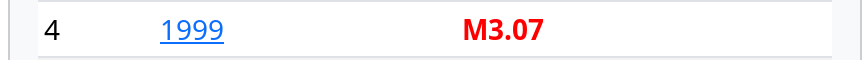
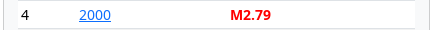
[160,10,544,48] 1999 | M3.07 -> [79,5,271,24] 2000 | M2.79

